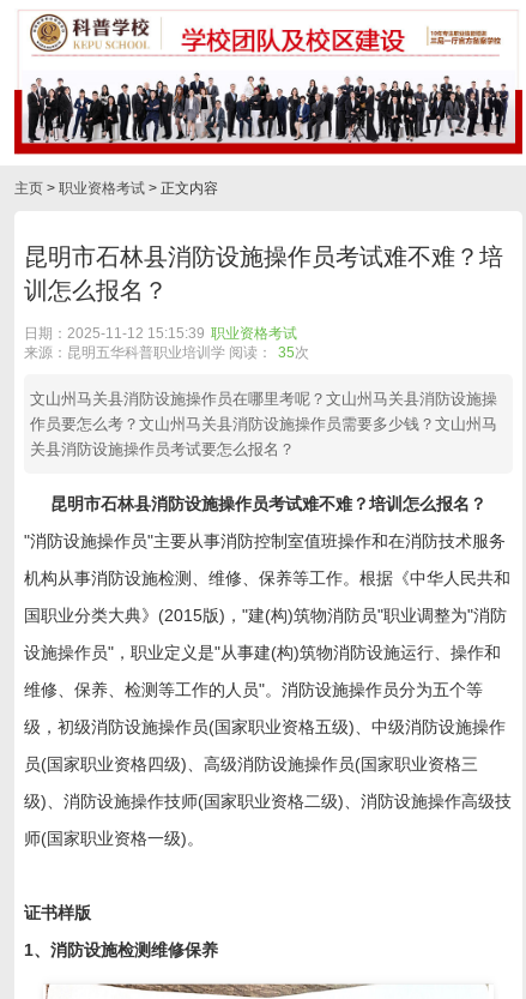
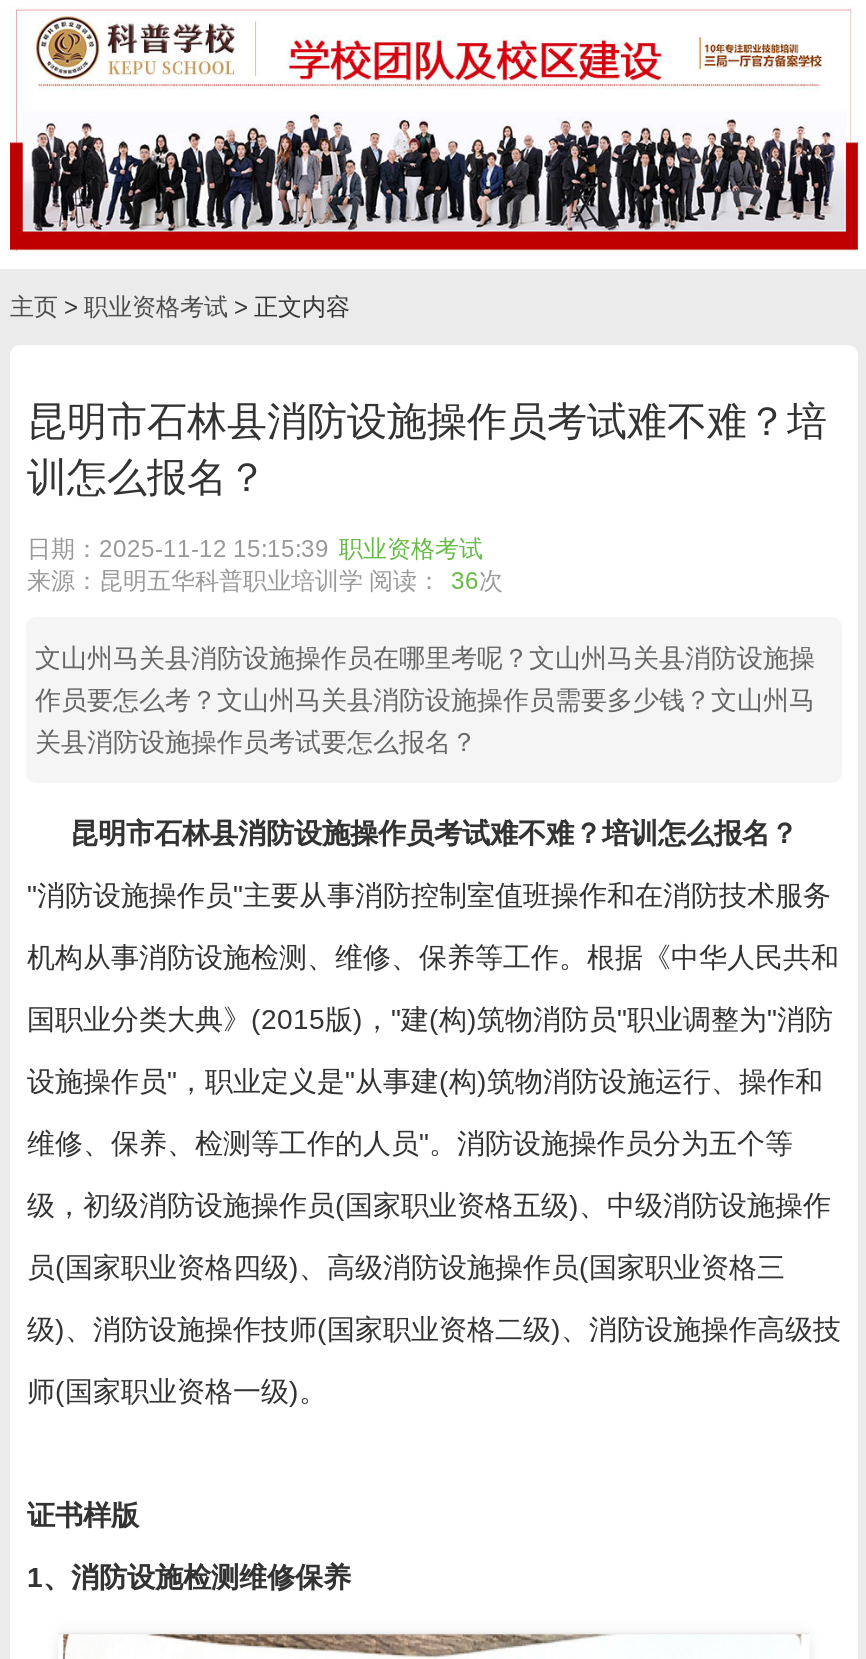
[25,344,310,361] 来源：昆明五华科普职业培训学 阅读： 35次 -> [27,567,503,595] 来源：昆明五华科普职业培训学 阅读： 36次

